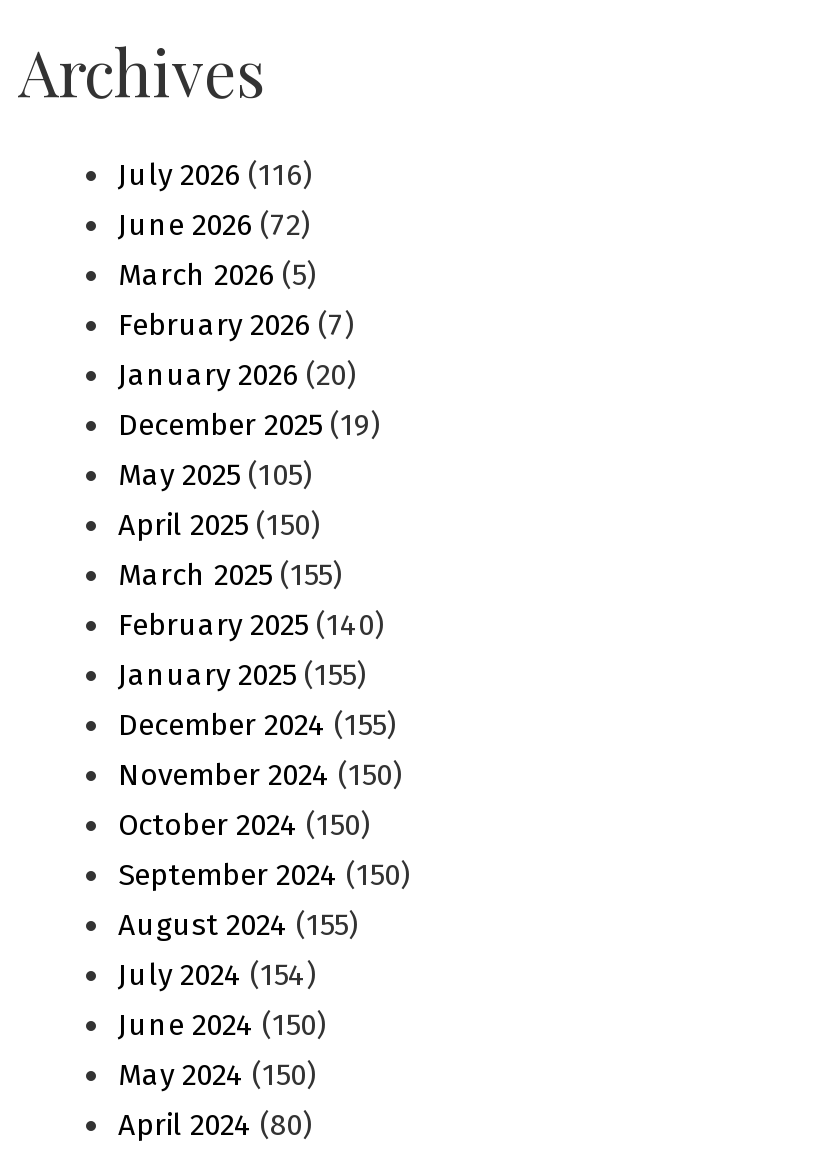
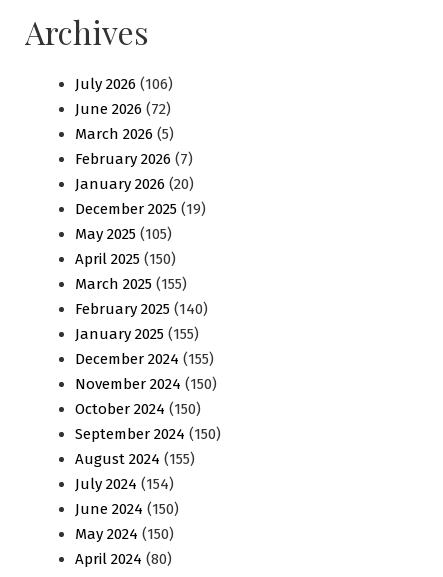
[118,156,312,192] July 2026 (116) -> [75,74,173,92] July 2026 (106)

